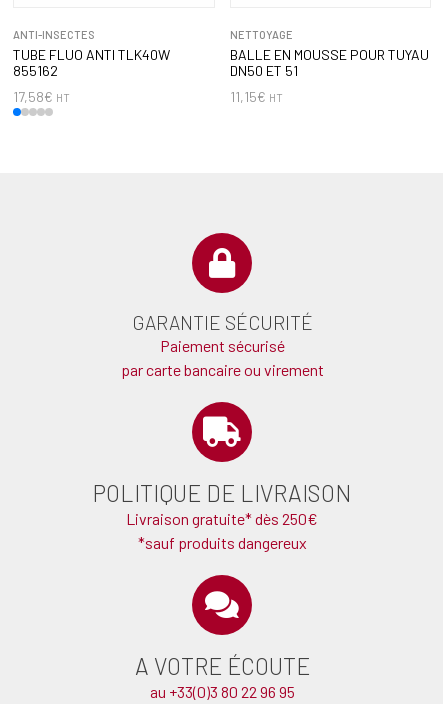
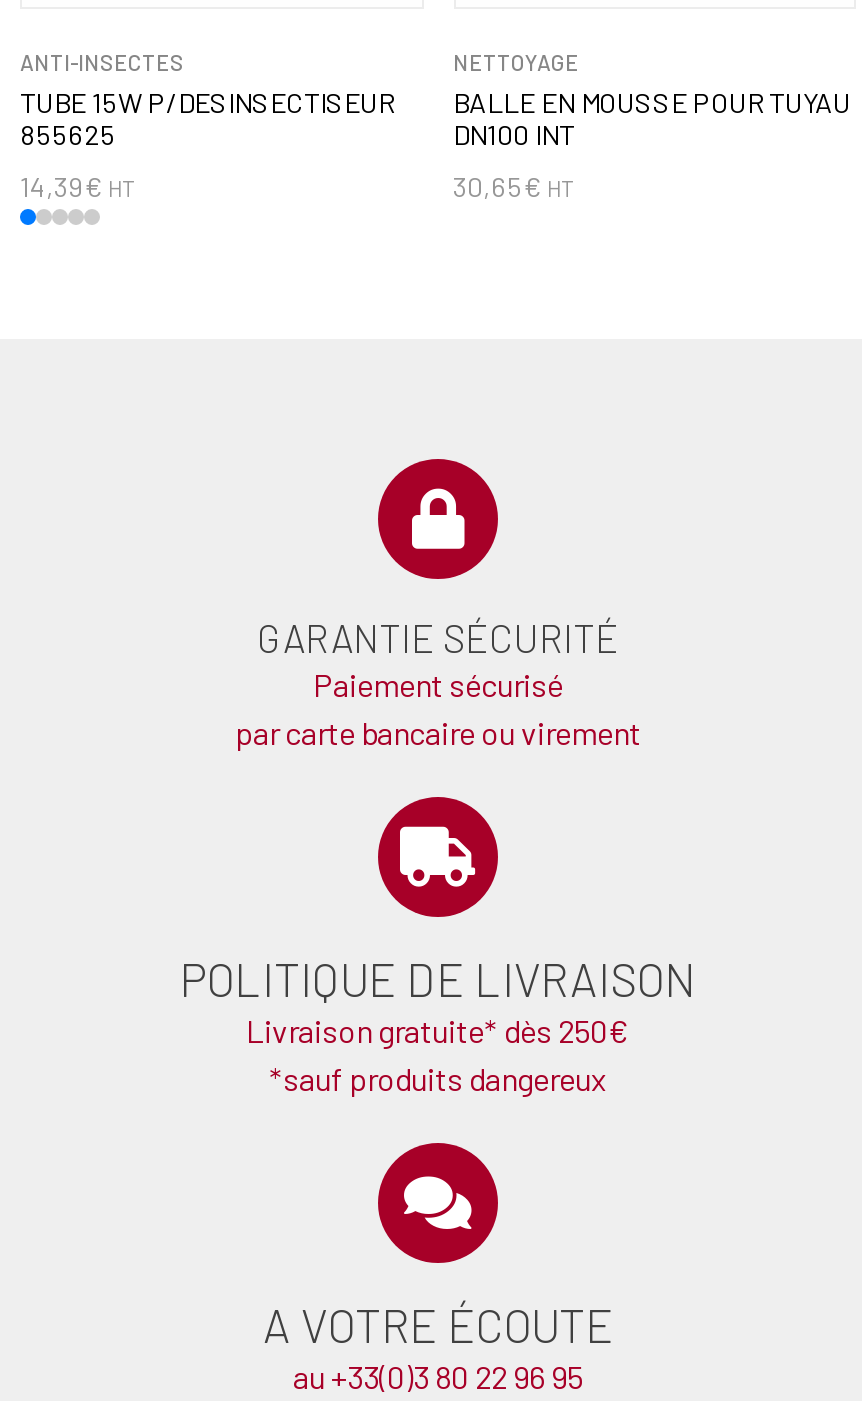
[13,46,170,79] TUBE FLUO ANTI TLK40W | 855162 -> [20,85,394,151] TUBE 15W P/DESINSECTISEUR | 855625
[229,62,297,79] DN50 ET 51 -> [453,117,575,151] DN100 INT
[13,88,70,105] 17,58€ HT -> [20,169,136,203] 14,39€ HT
[229,88,282,105] 11,15€ HT -> [453,169,575,203] 30,65€ HT

